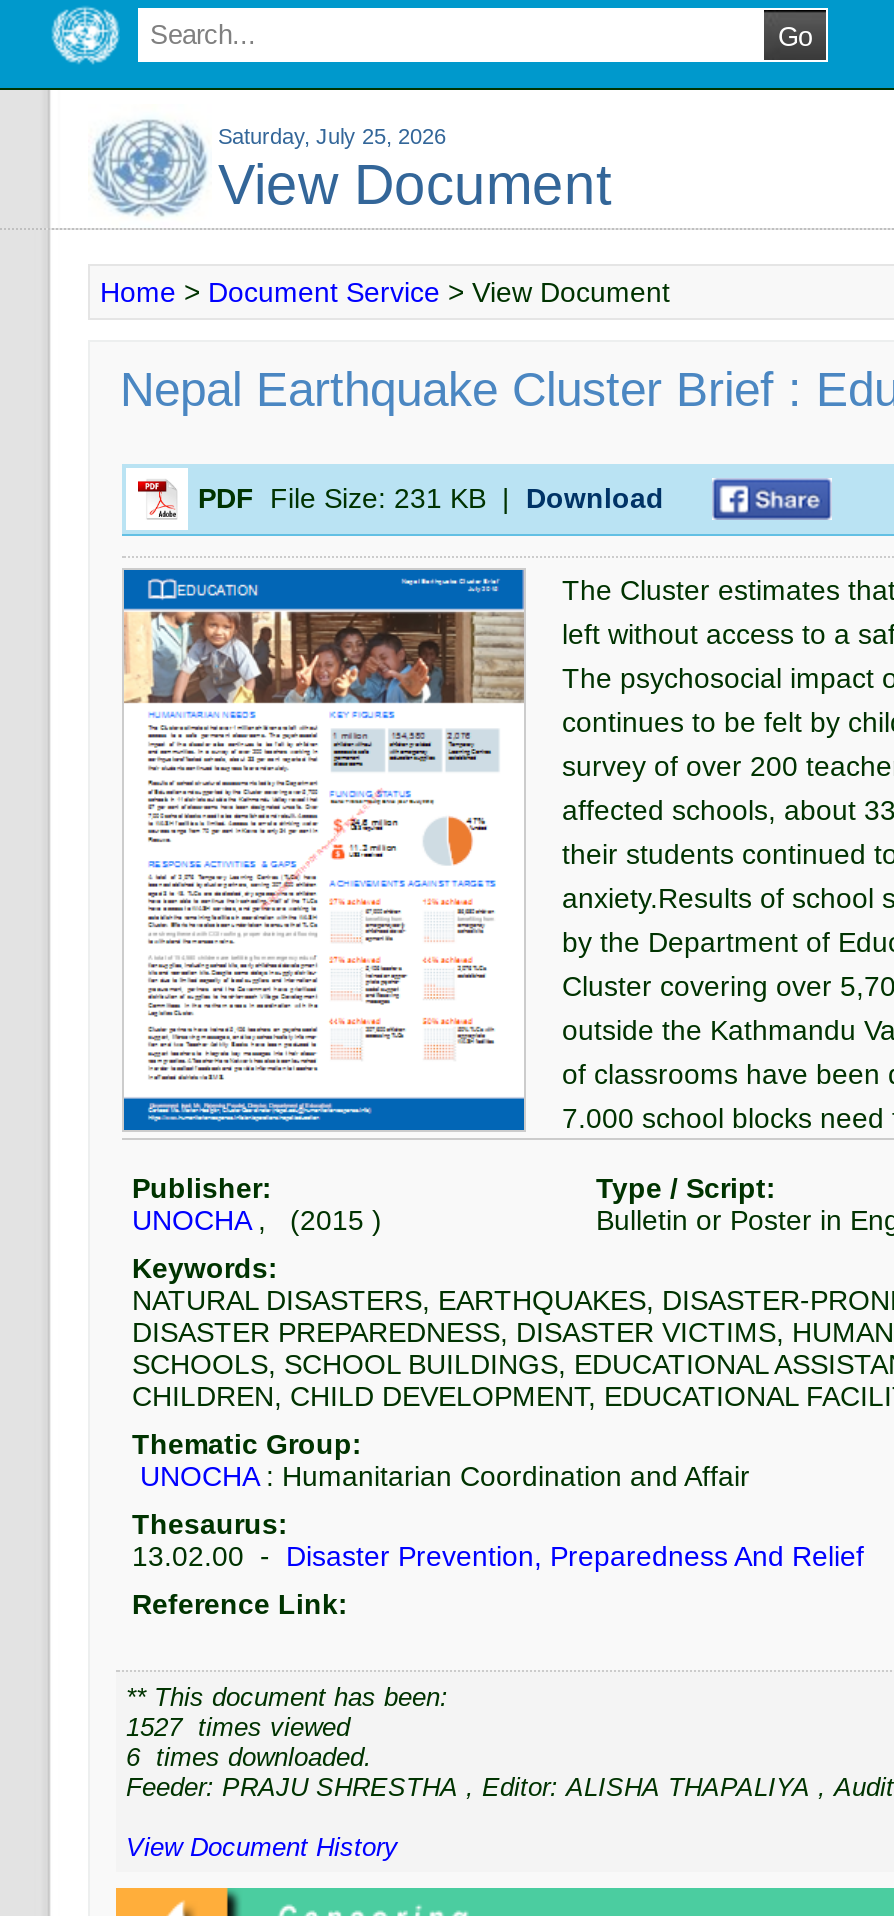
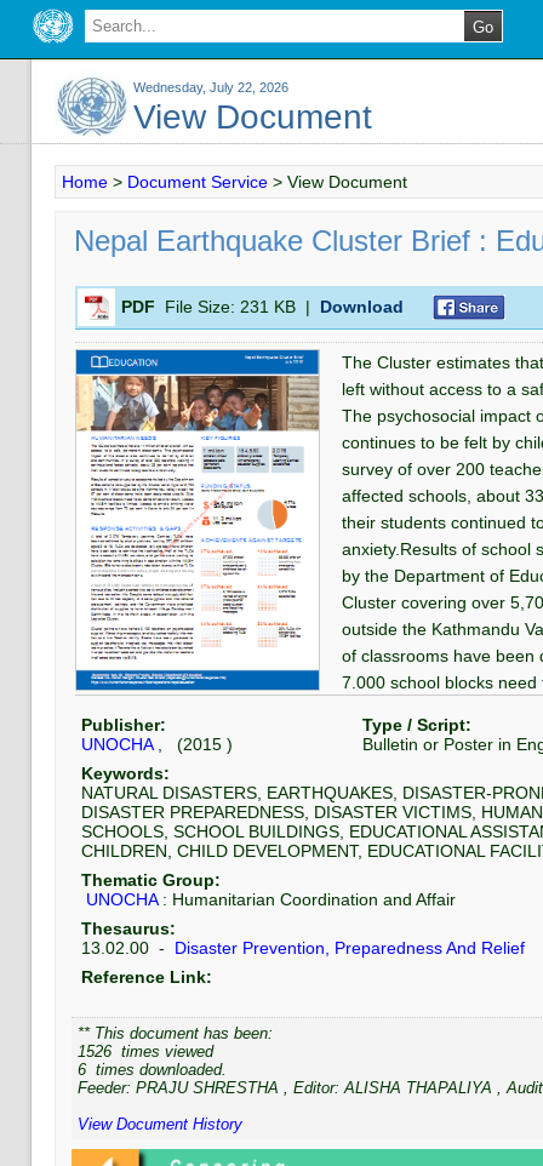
[218,124,446,148] Saturday, July 25, 2026 -> [133,80,288,95] Wednesday, July 22, 2026
[126,1712,350,1742] 1527 times viewed -> [78,1042,213,1061] 1526 times viewed

